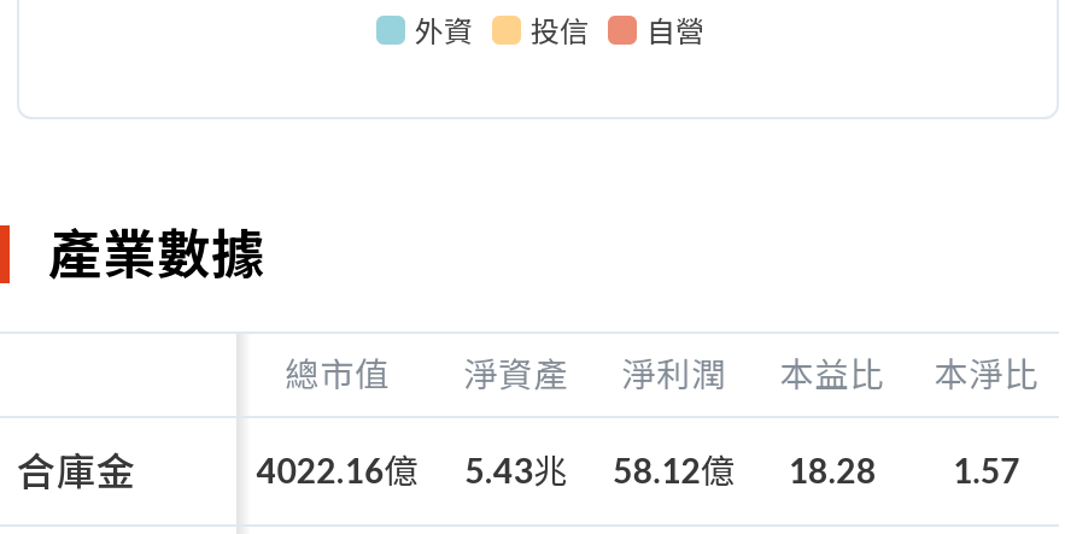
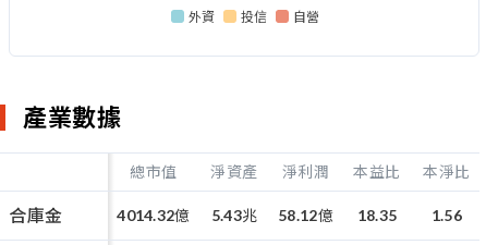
[256,450,419,491] 4022.16億 -> [117,206,190,224] 4014.32億
[788,450,876,491] 18.28 -> [357,206,397,224] 18.35
[953,450,1021,491] 1.57 -> [431,206,462,224] 1.56

